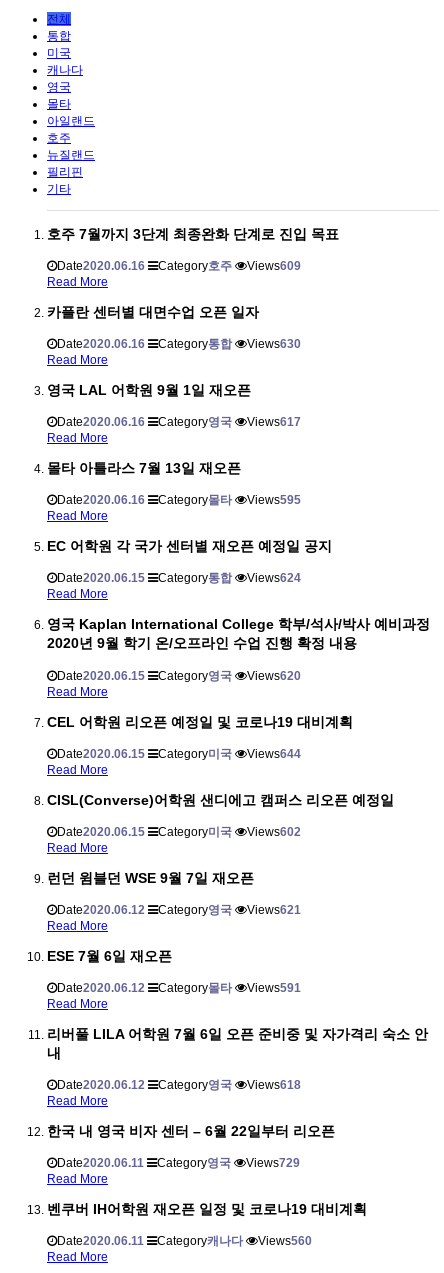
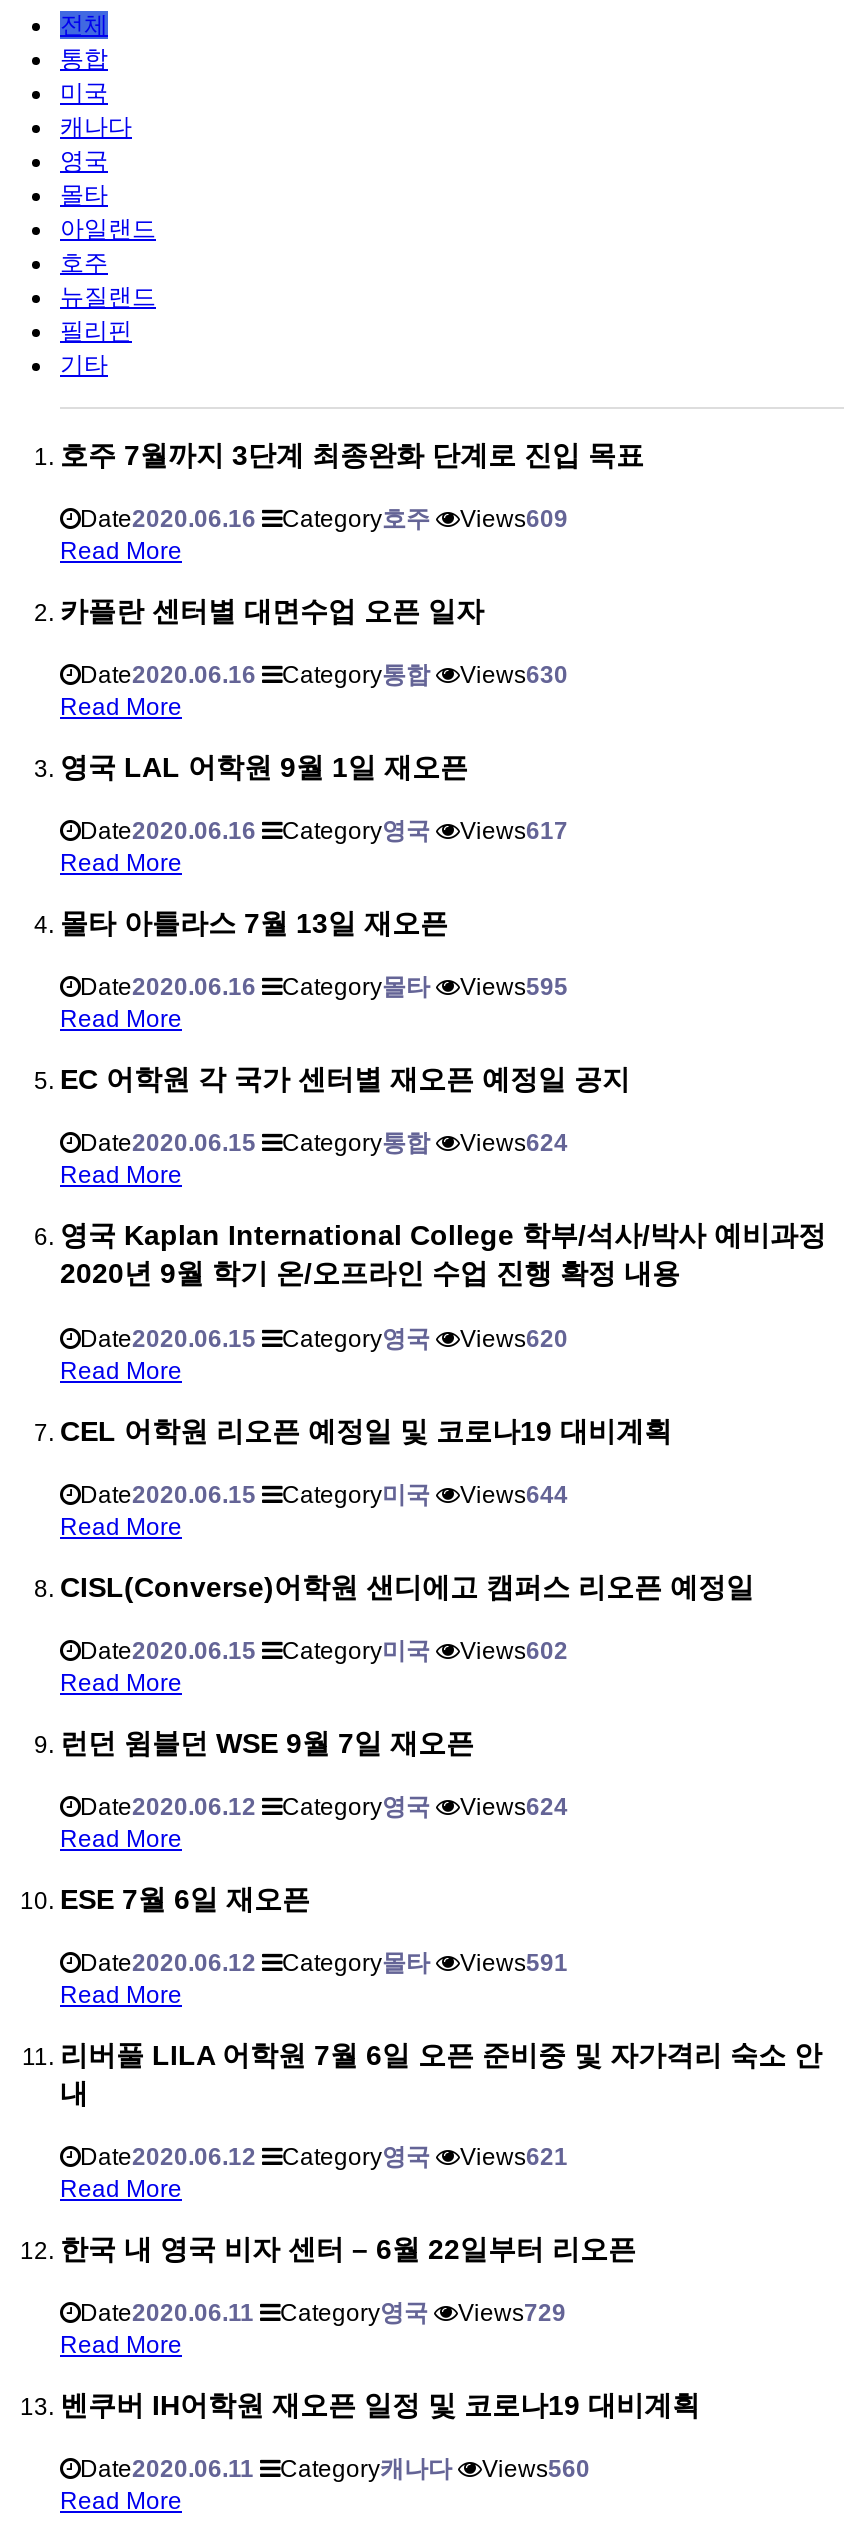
[57,903,301,917] Date2020.06.12 Category영국 Views621 -> [80,1792,568,1820] Date2020.06.12 Category영국 Views624
[57,1078,301,1092] Date2020.06.12 Category영국 Views618 -> [80,2143,568,2171] Date2020.06.12 Category영국 Views621

